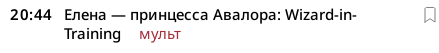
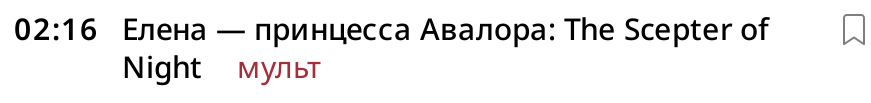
[10,4,357,43] 20:44 Елена — принцесса Авалора: Wizard-in- | Training -> [14,8,768,86] 02:16 Елена — принцесса Авалора: The Scepter of | Night

